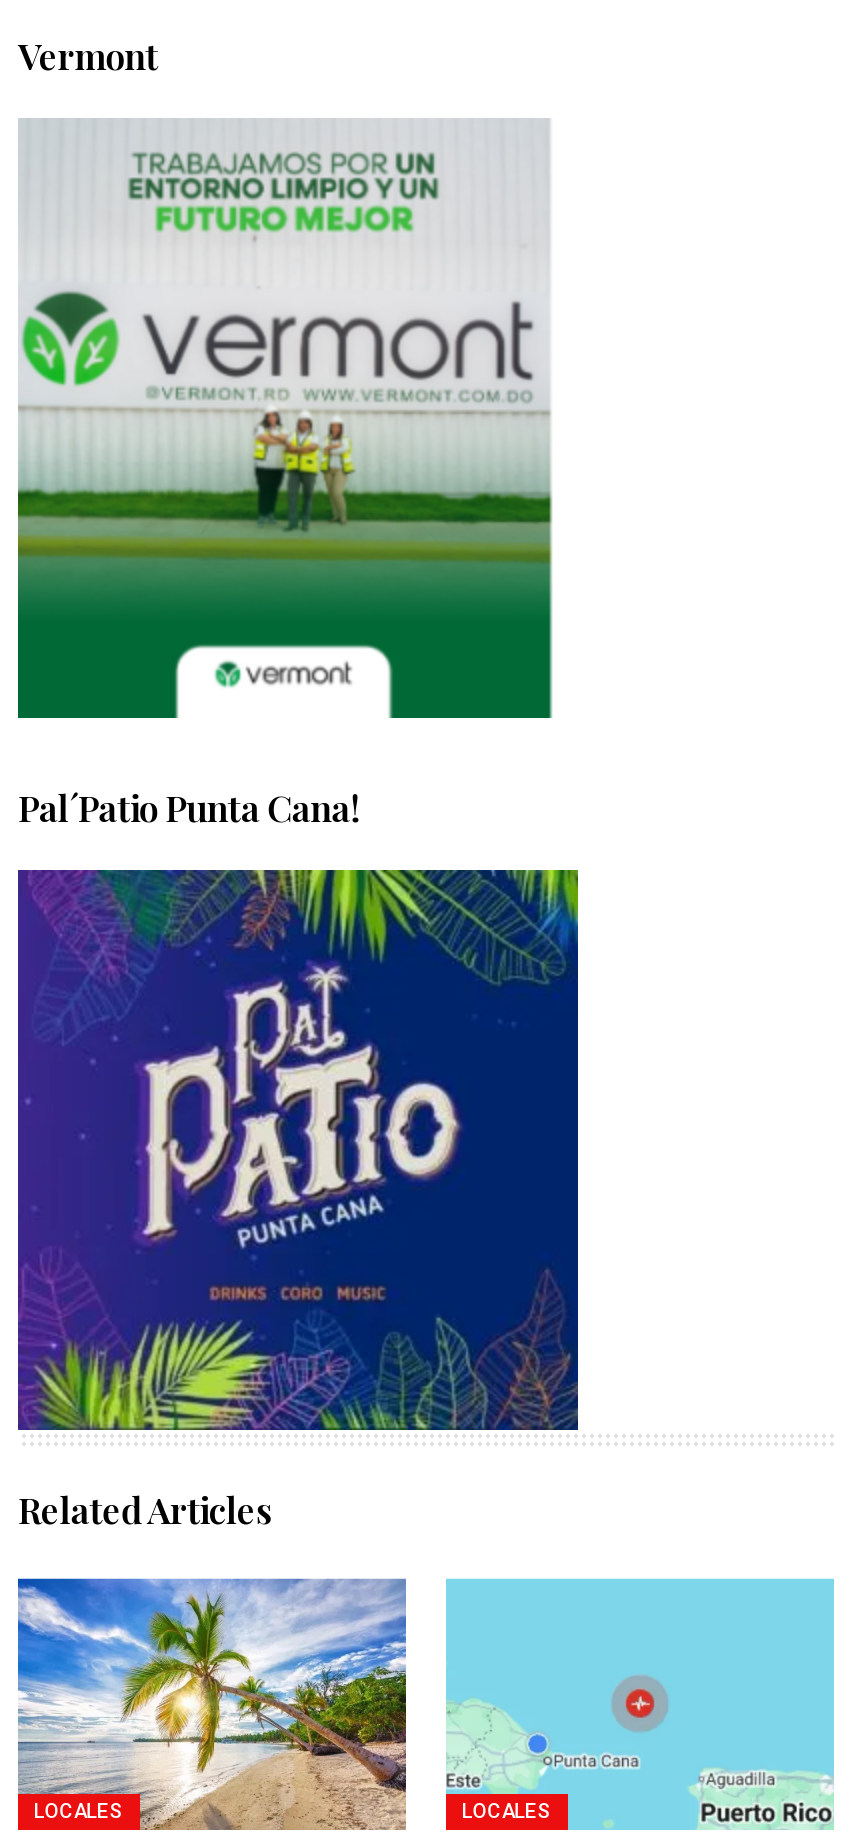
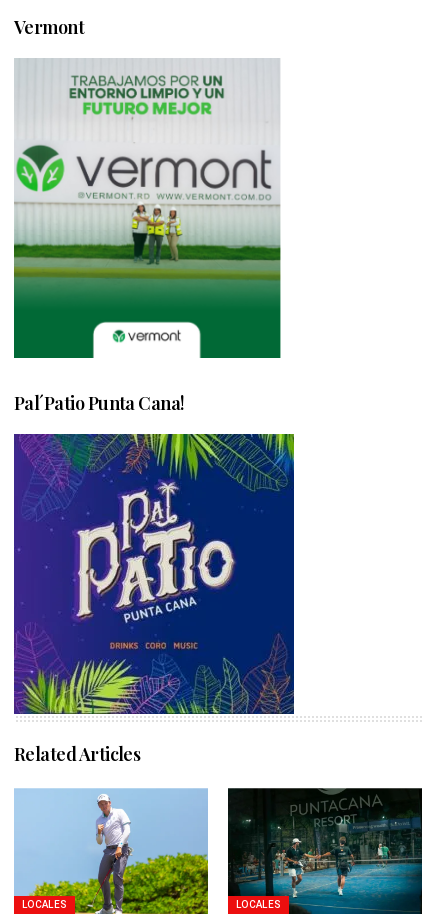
[18,1578,408,1832] [image] -> [14,789,209,915] [image]
[446,1578,834,1830] [image] -> [227,787,423,915] [image]

